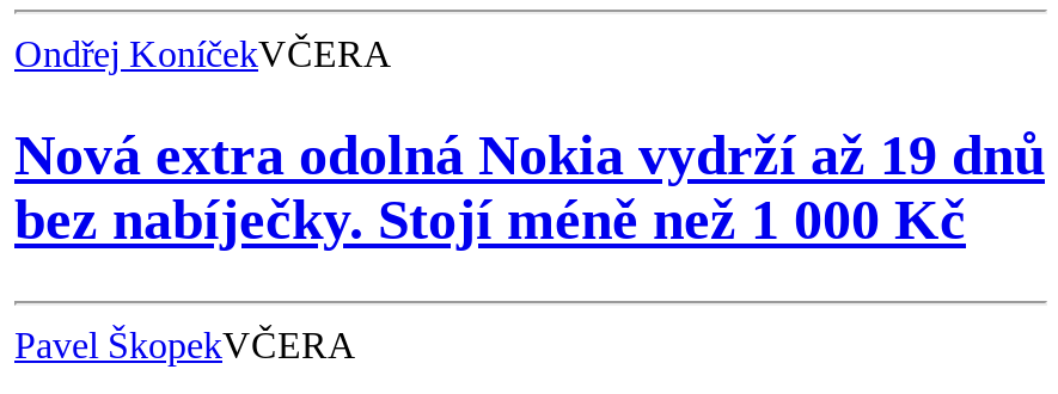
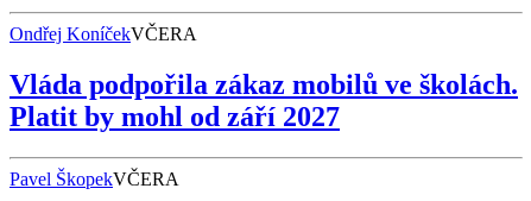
[14,123,1045,250] Nová extra odolná Nokia vydrží až 19 dnů | bez nabíječky. Stojí méně než 1 000 Kč -> [10,69,518,132] Vláda podpořila zákaz mobilů ve školách. | Platit by mohl od září 2027

